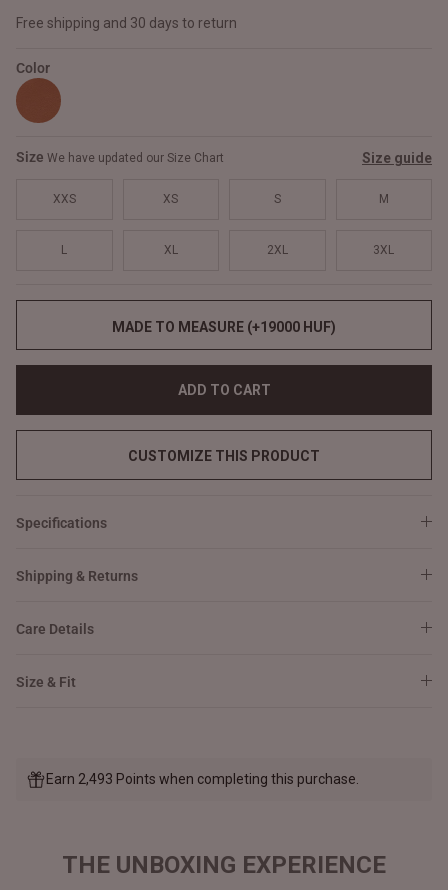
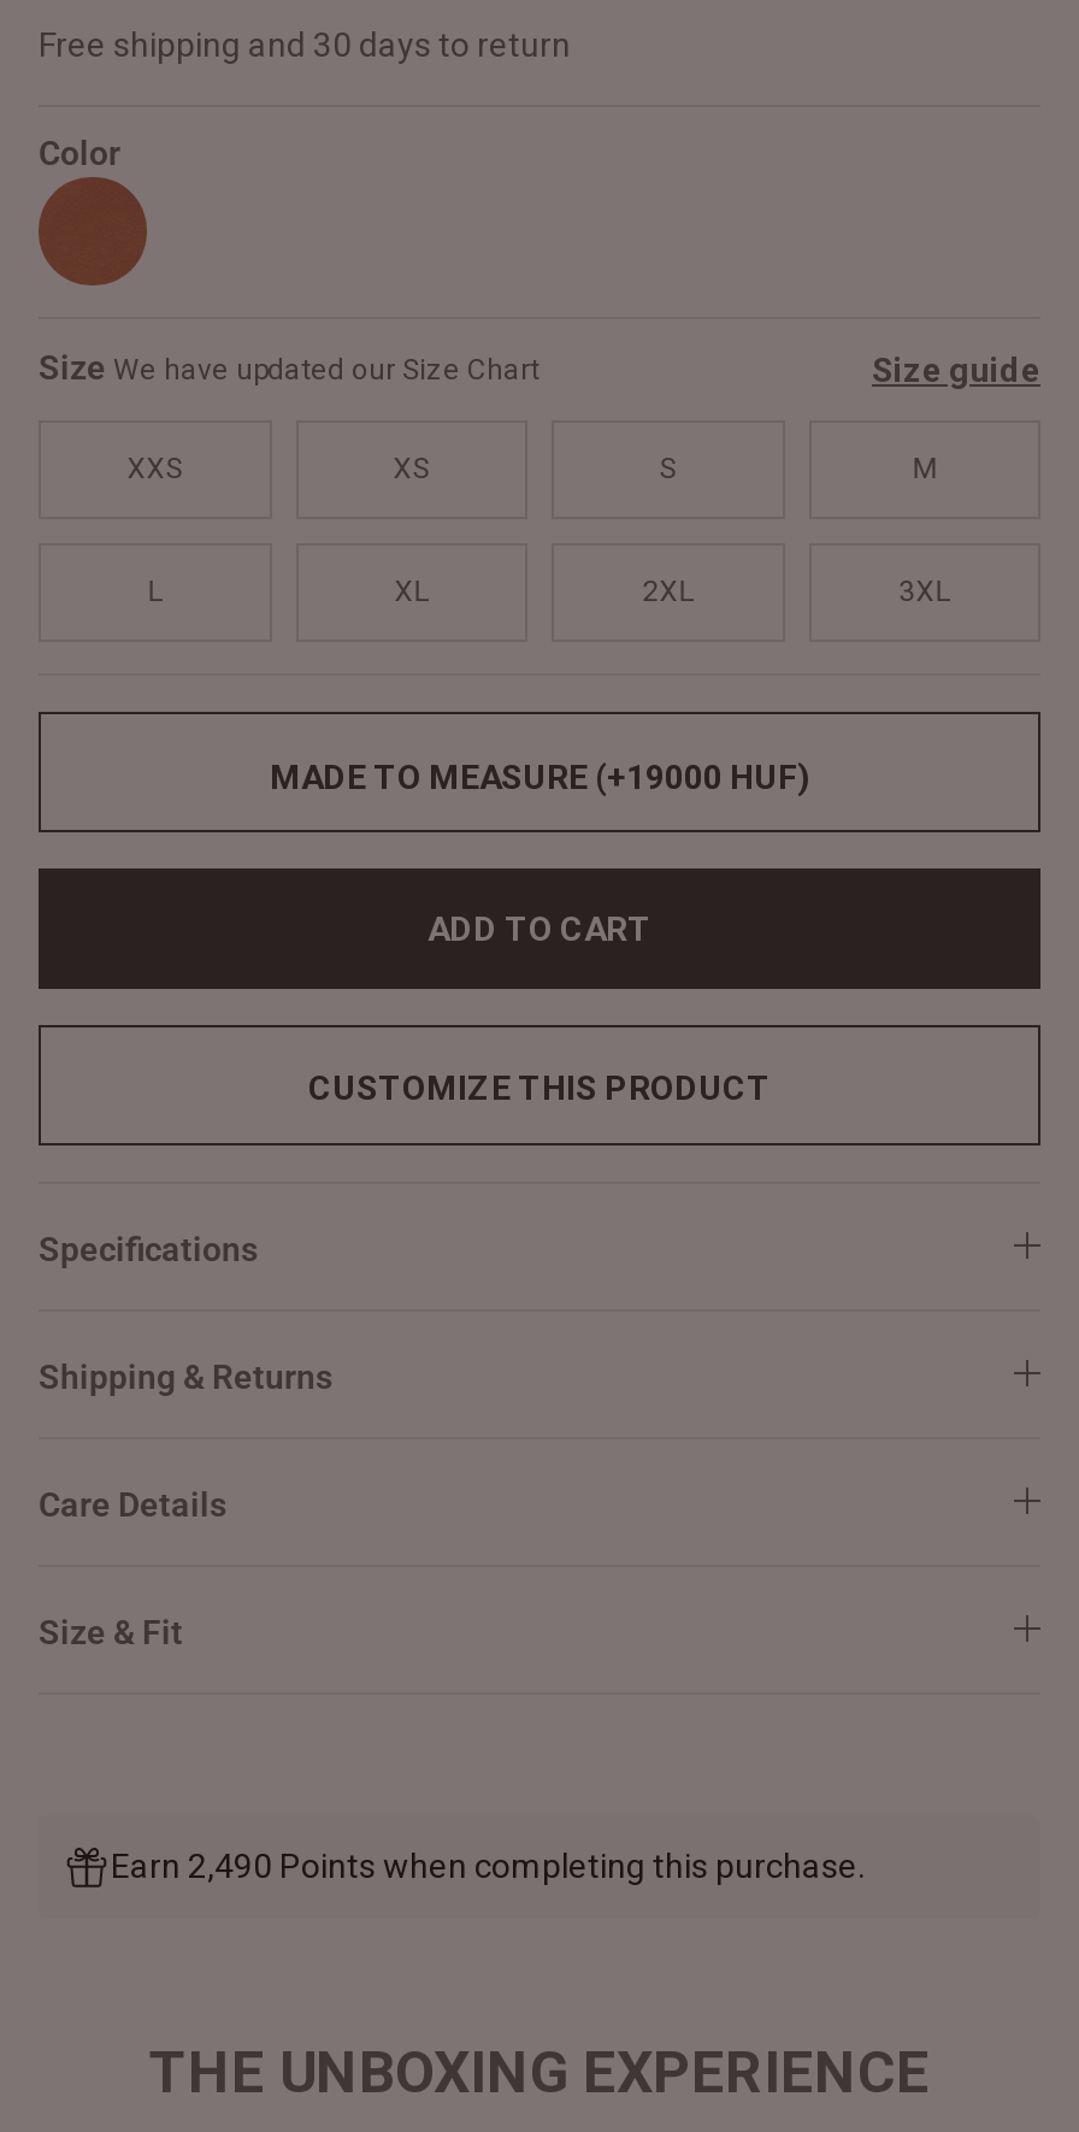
[46,771,359,787] Earn 2,493 Points when completing this purchase. -> [111,1848,865,1886] Earn 2,490 Points when completing this purchase.

